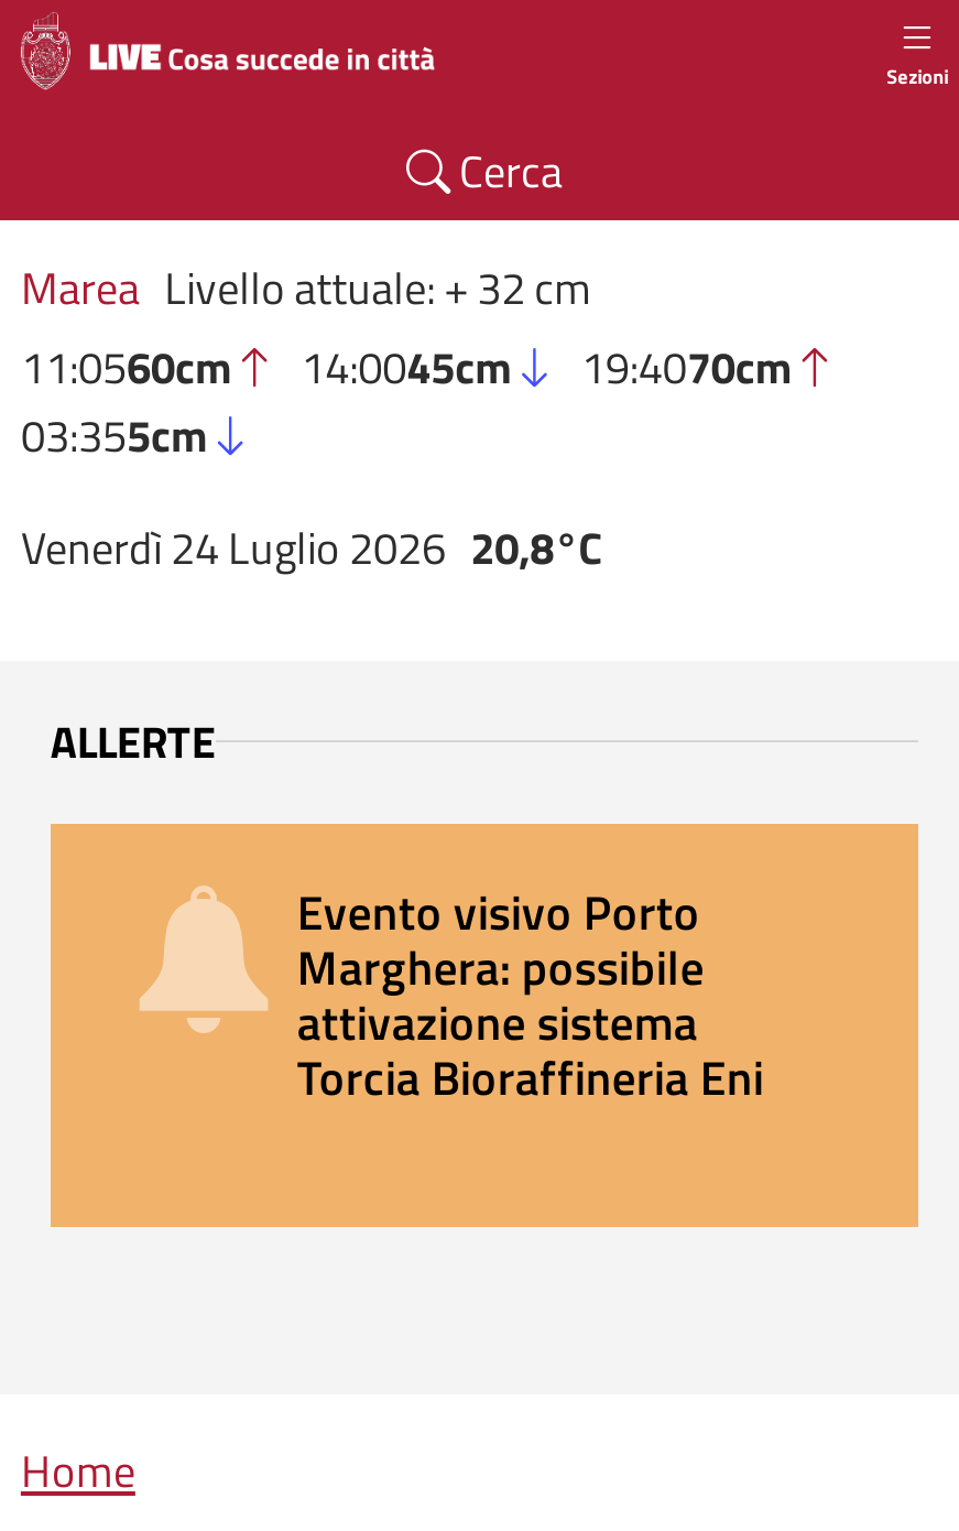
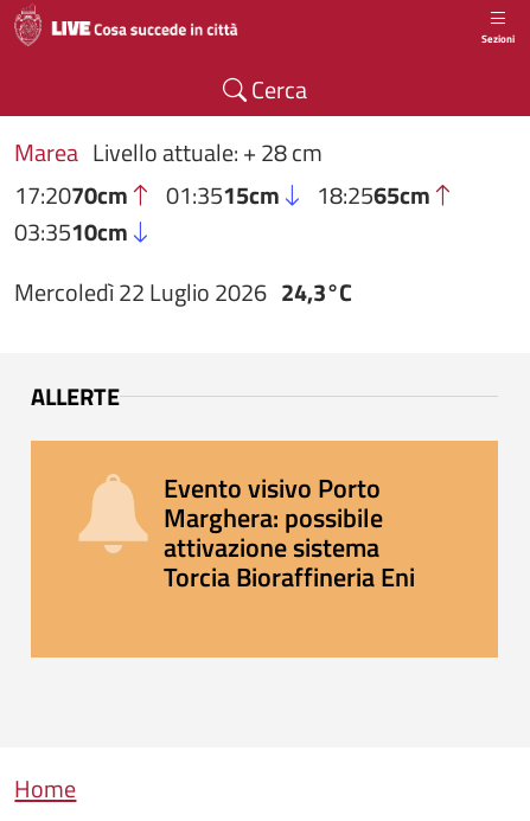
[21,253,792,469] Marea Livello attuale: + 32 cm | 11:0560cm | 14:0045cm | 19:4070cm | 03:355cm -> [15,134,430,250] Marea Livello attuale: + 28 cm | 17:2070cm | 01:3515cm | 18:2565cm | 03:3510cm
[21,514,602,582] Venerdì 24 Luglio 2026 20,8°C -> [15,274,352,311] Mercoledì 22 Luglio 2026 24,3°C

